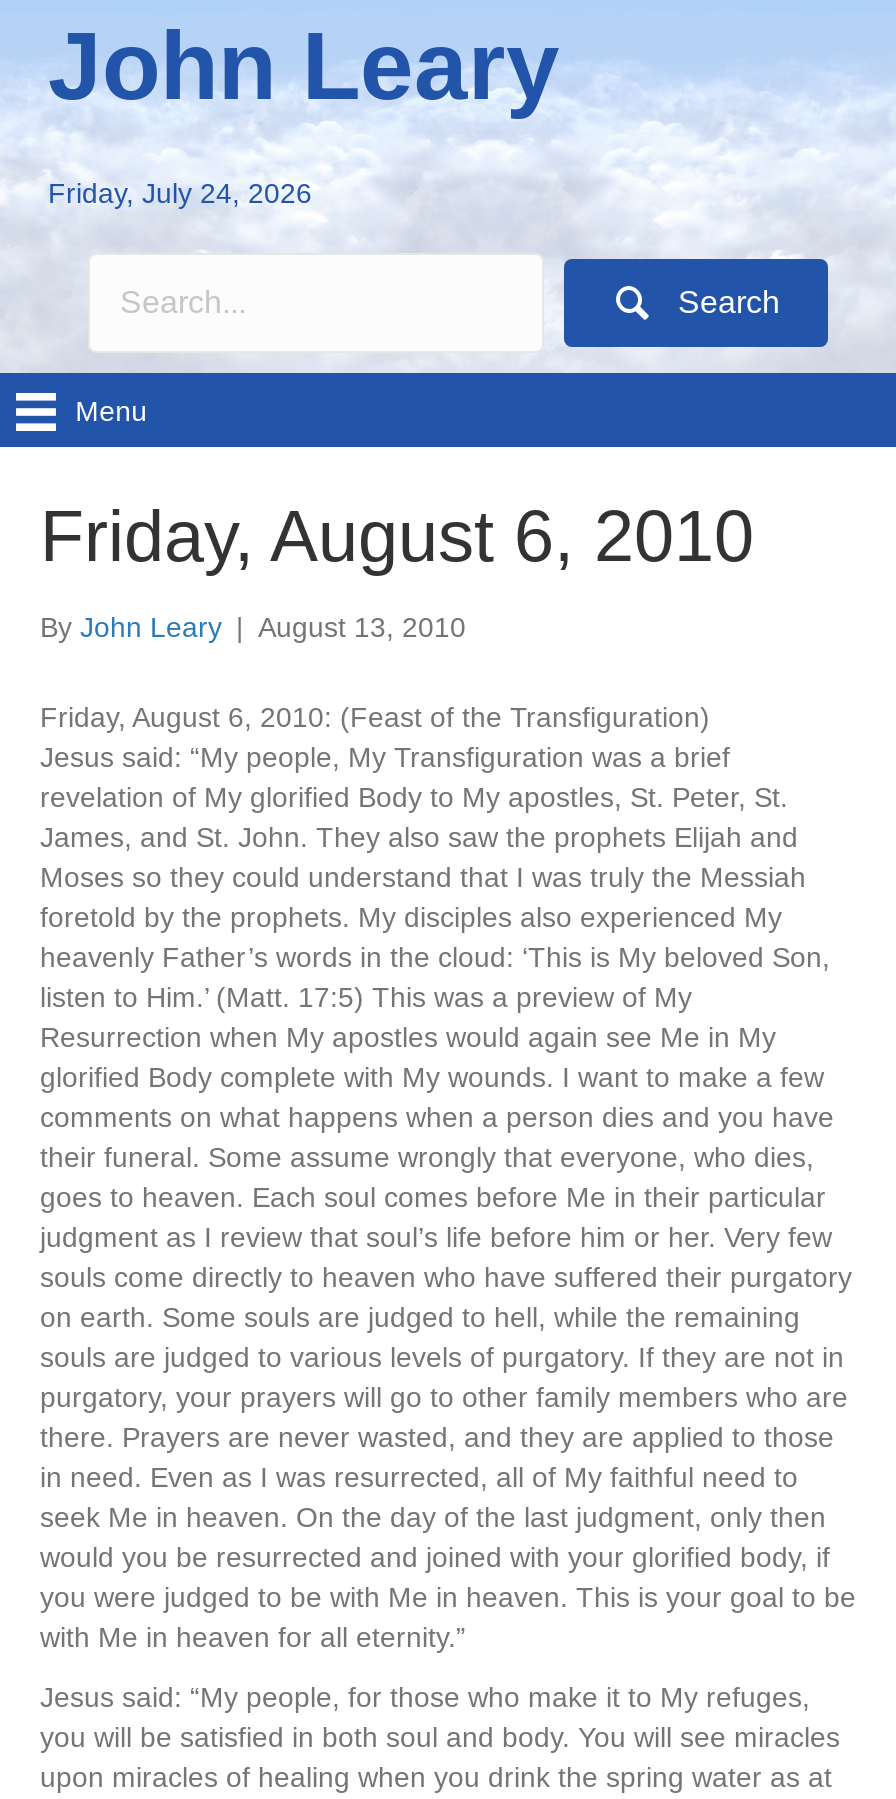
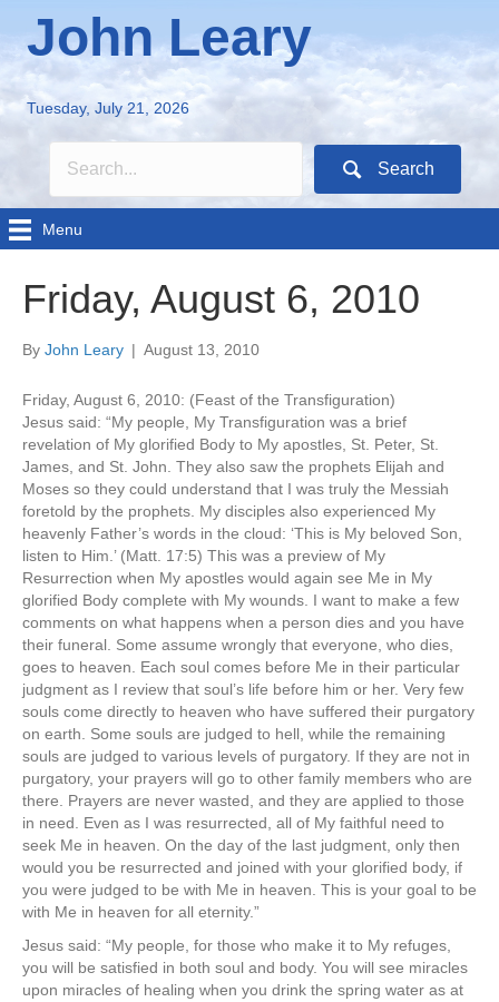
[48,177,312,209] Friday, July 24, 2026 -> [27,99,189,117] Tuesday, July 21, 2026

